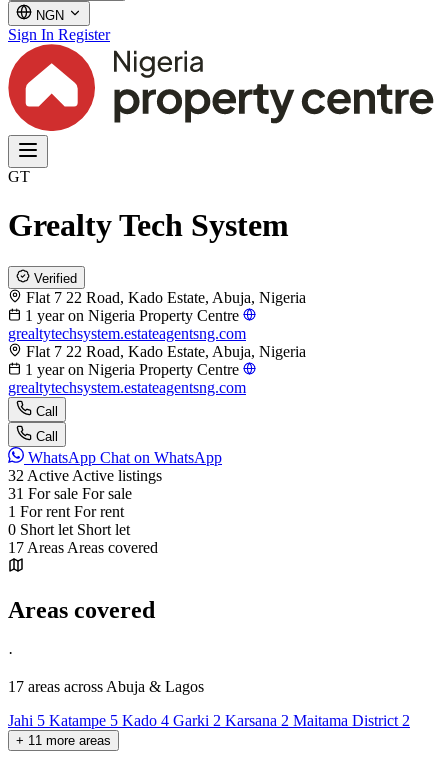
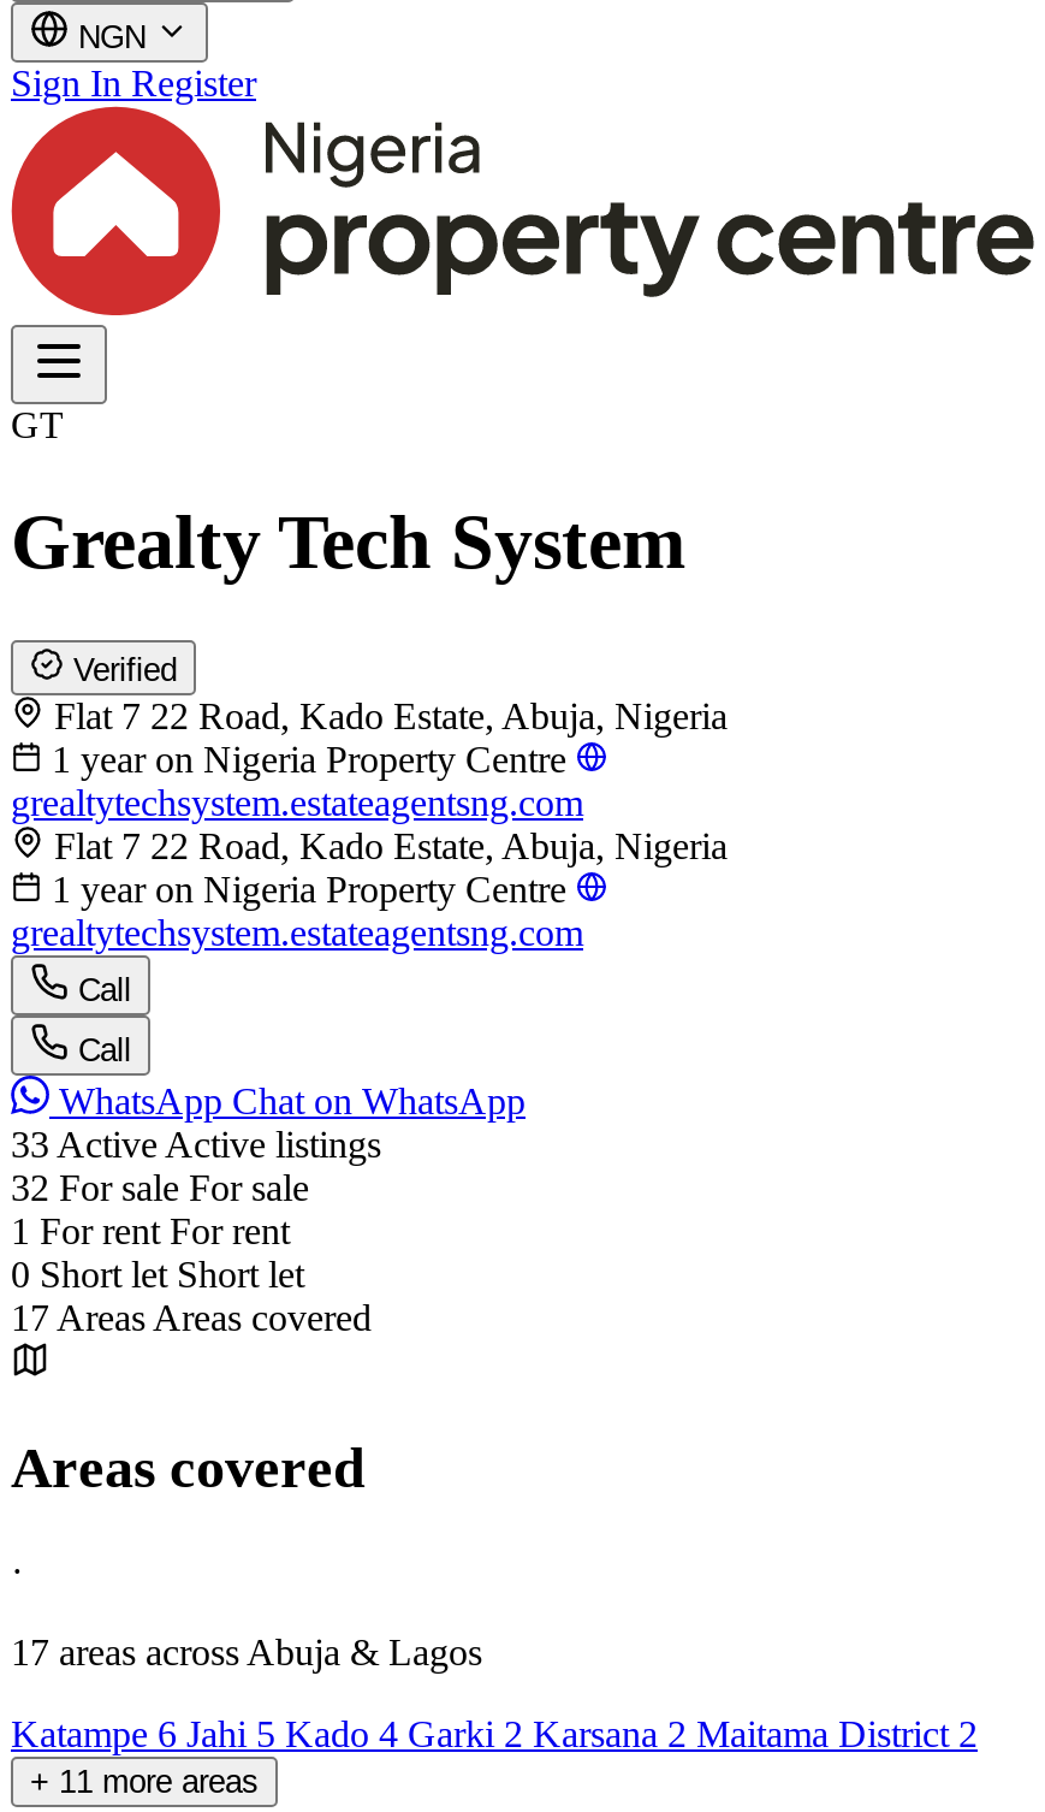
[8,467,162,484] 32 Active Active listings -> [11,1124,381,1164] 33 Active Active listings
[8,485,132,502] 31 For sale For sale -> [11,1167,309,1208] 32 For sale For sale
[8,712,410,729] Jahi 5 Katampe 5 Kado 4 Garki 2 Karsana 2 Maitama District 2 -> [11,1713,978,1754] Katampe 6 Jahi 5 Kado 4 Garki 2 Karsana 2 Maitama District 2

